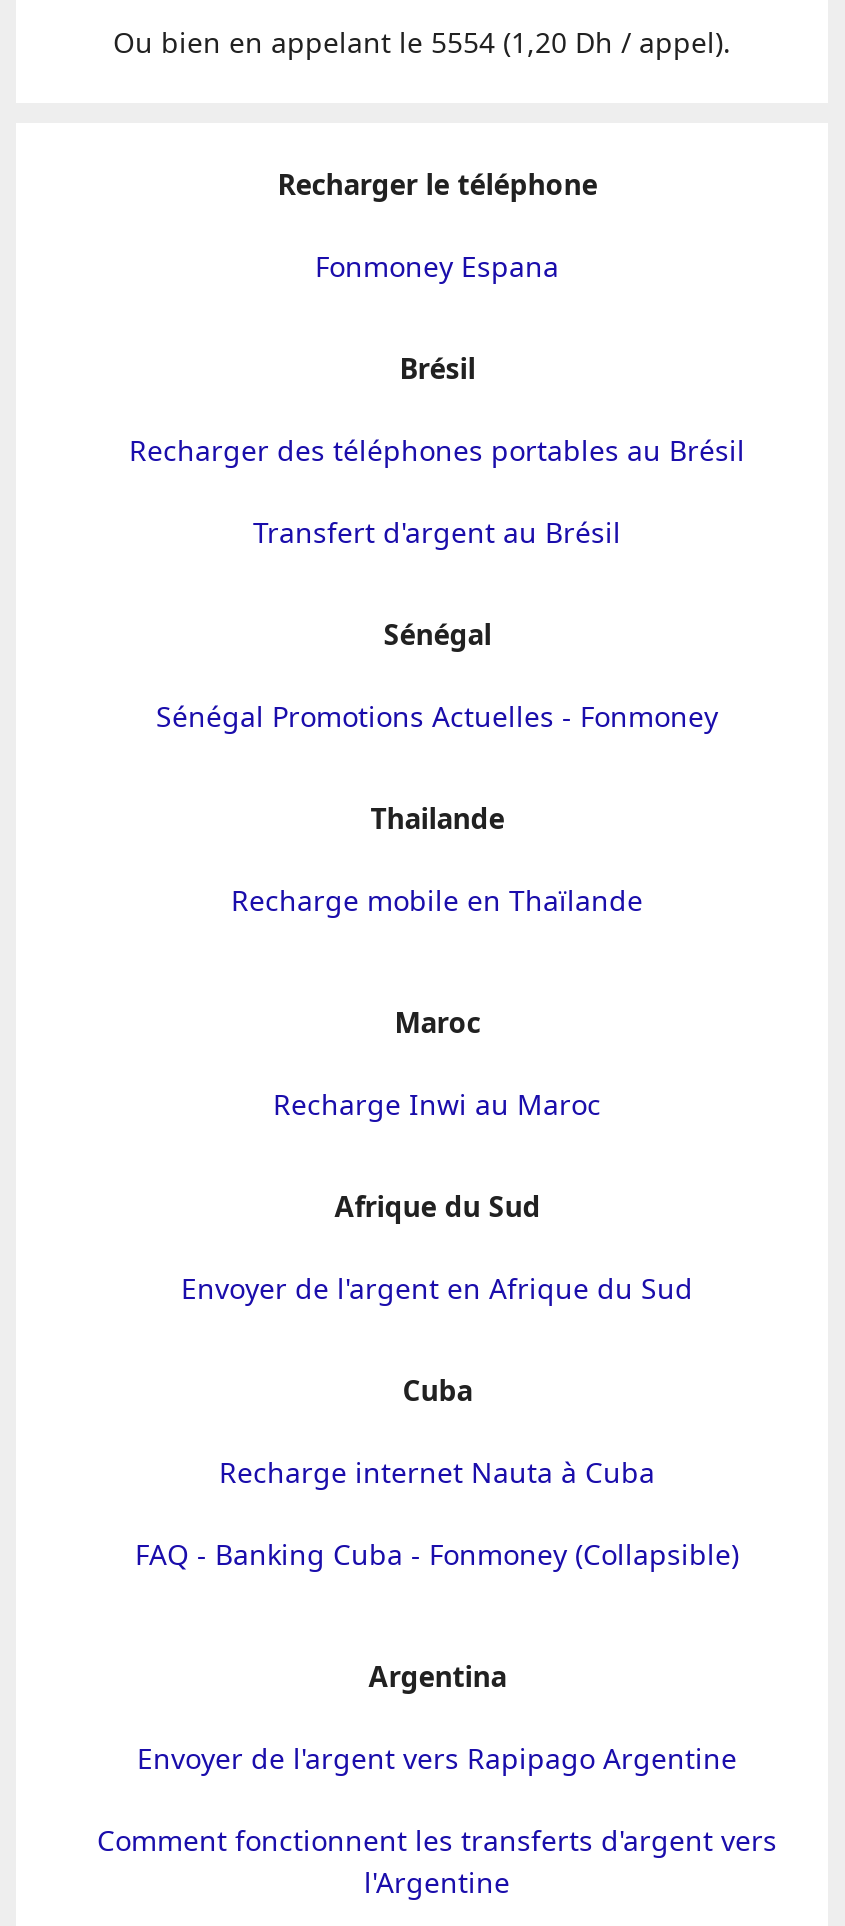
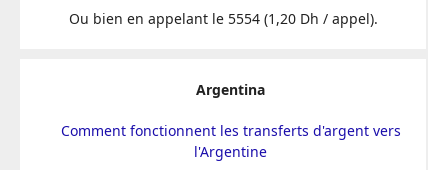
[129,164,745,1572] Recharger le téléphone | Fonmoney Espana | Brésil | Recharger des téléphones portables au Brésil | Transfert d'argent au Brésil | Sénégal | Sénégal Promotions Actuelles - Fonmoney | Thailande | Recharge mobile en Thaïlande | Maroc | Recharge Inwi au Maroc | Afrique du Sud | Envoyer de l'argent en Afrique du Sud | Cuba | Recharge internet Nauta à Cuba | FAQ - Banking Cuba - Fonmoney (Collapsible) -> none
[137,1738,737,1776] Envoyer de l'argent vers Rapipago Argentine -> none

